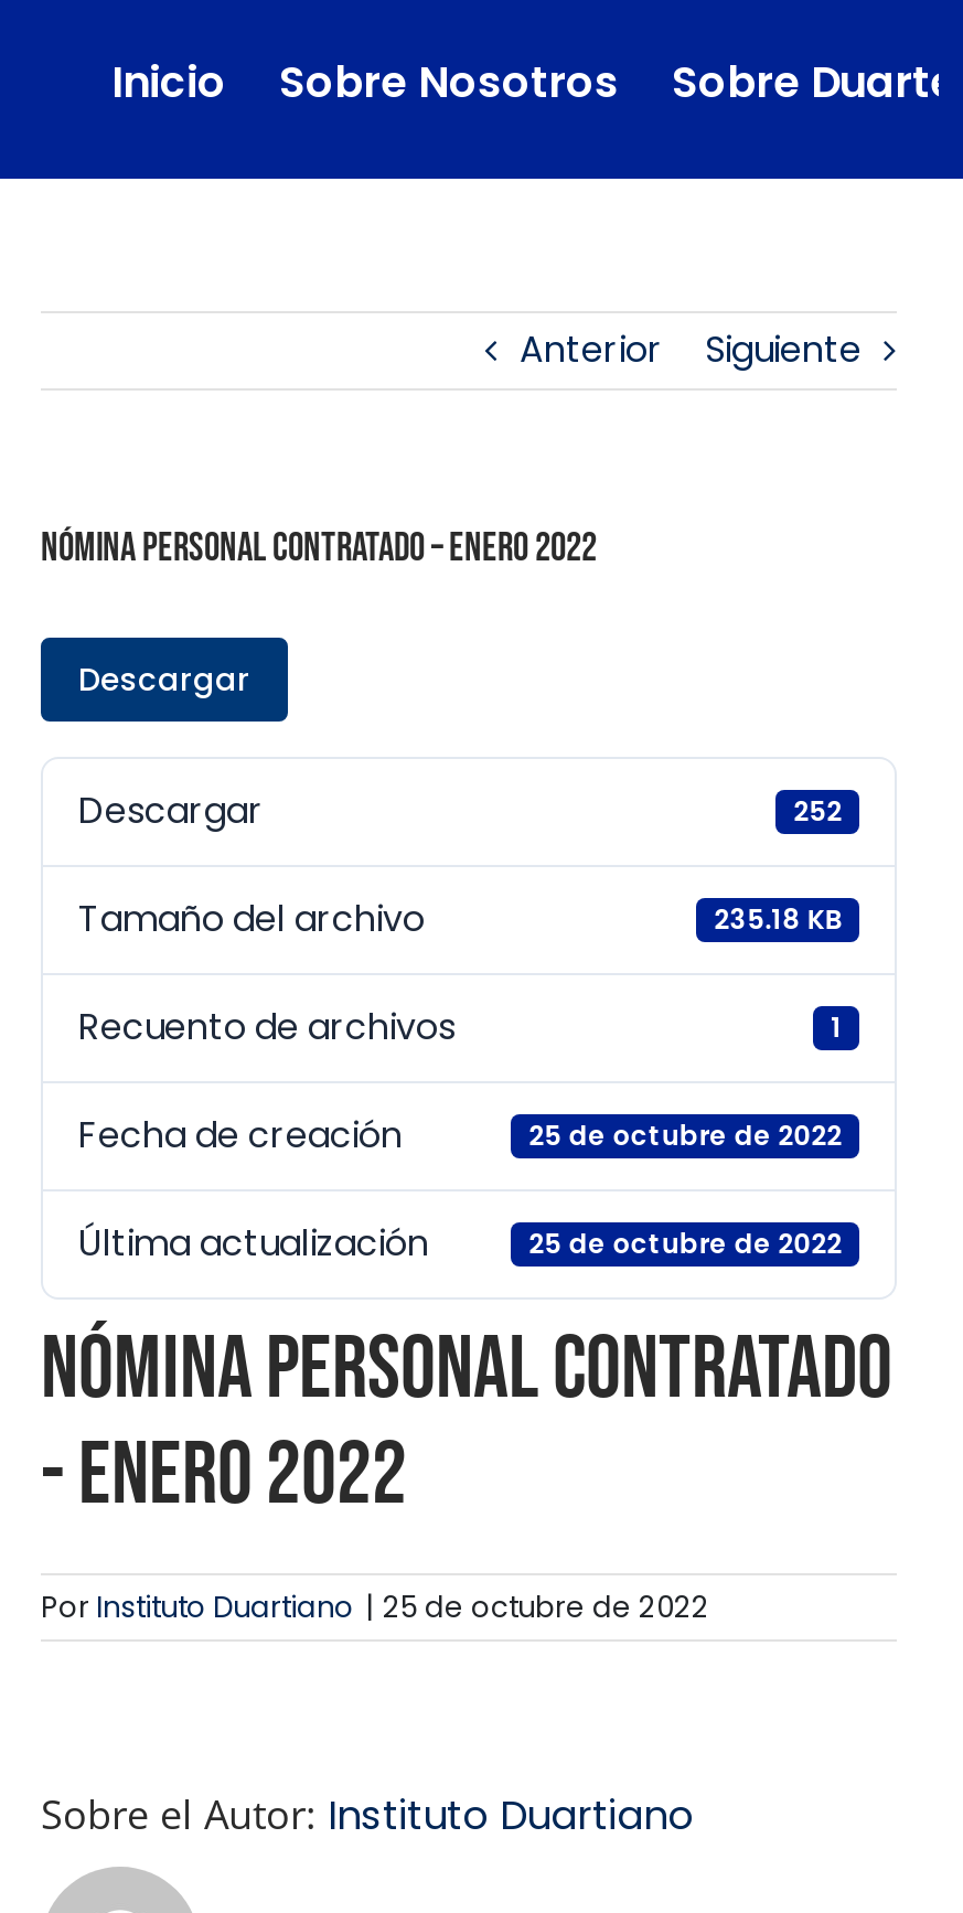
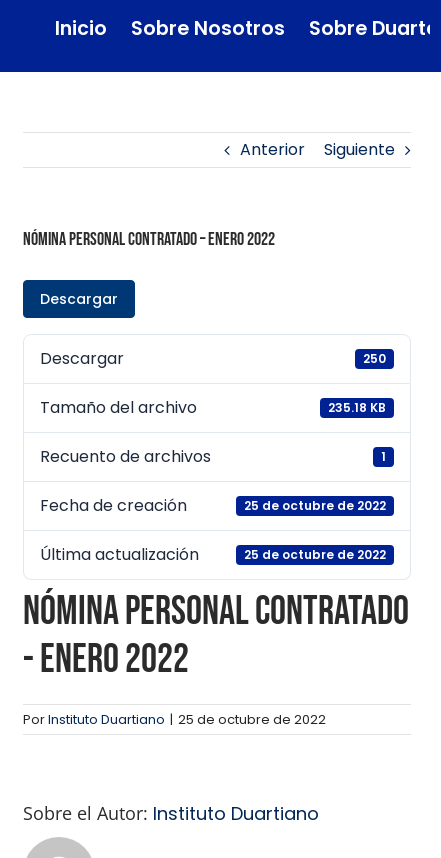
[794,792,842,829] 252 -> [363,350,386,367] 250

